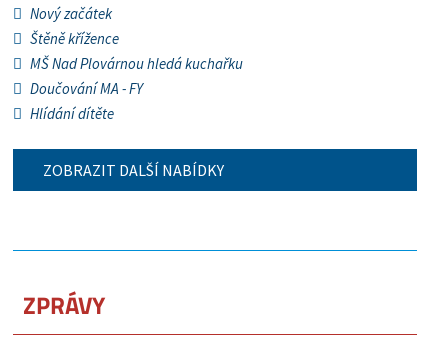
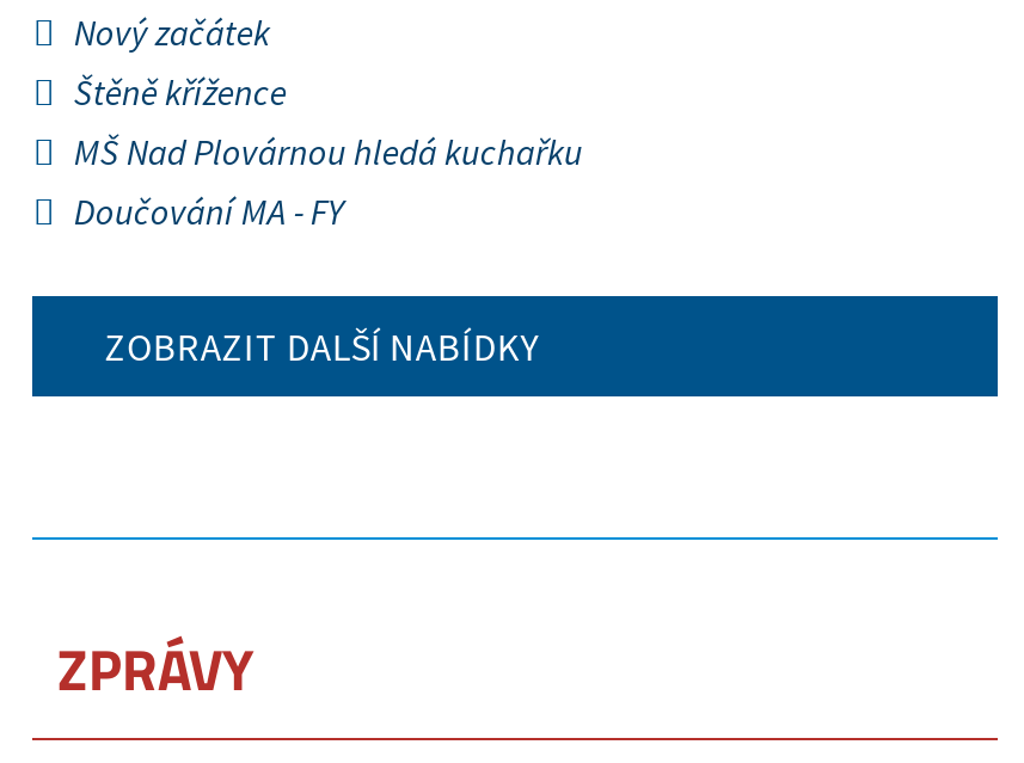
[30,104,114,123] Hlídání dítěte -> none

